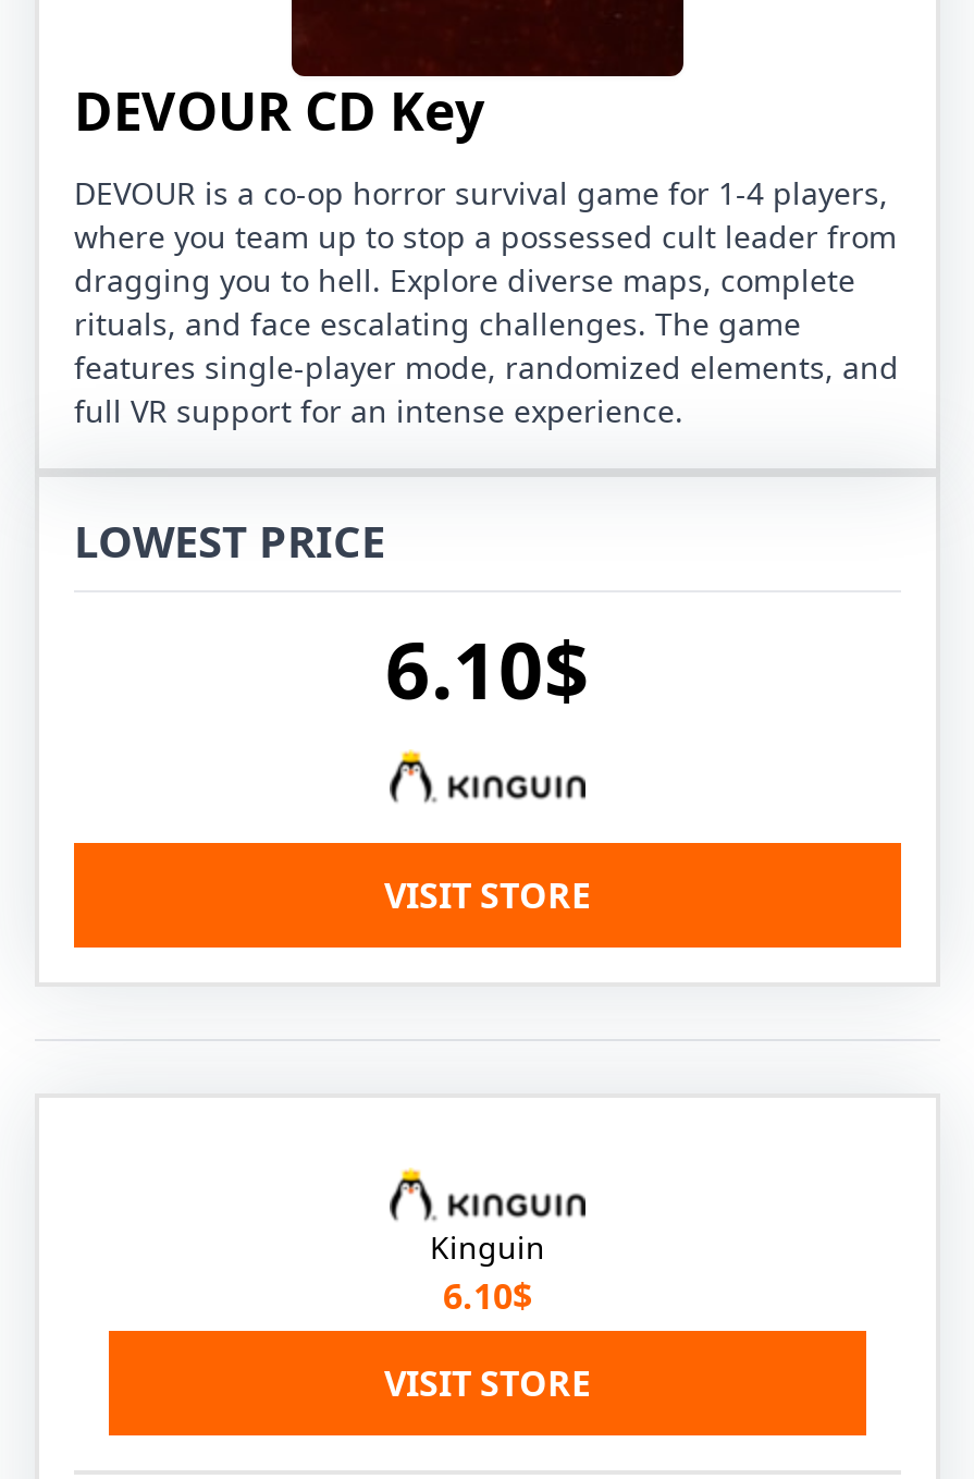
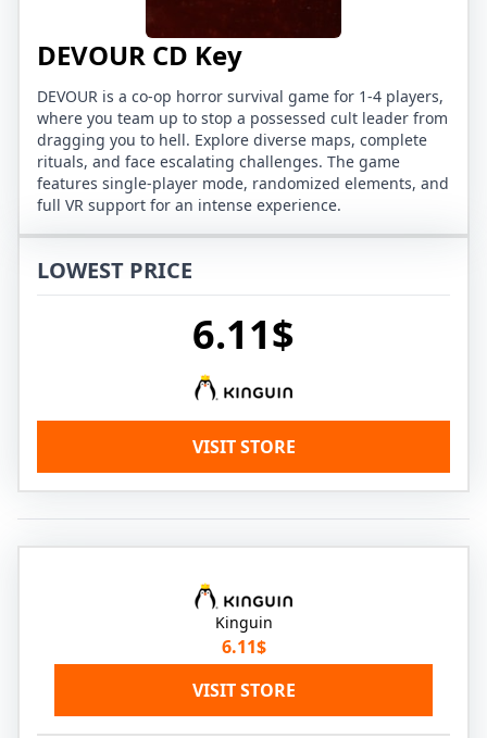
[385,617,590,724] 6.10$ -> [192,308,295,361] 6.11$
[443,1273,532,1321] 6.10$ -> [221,635,266,659] 6.11$

